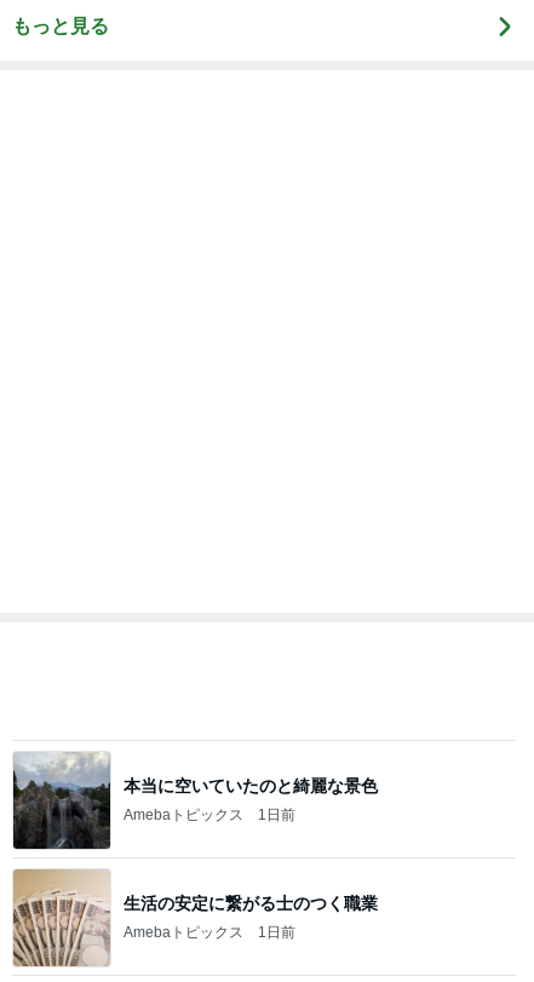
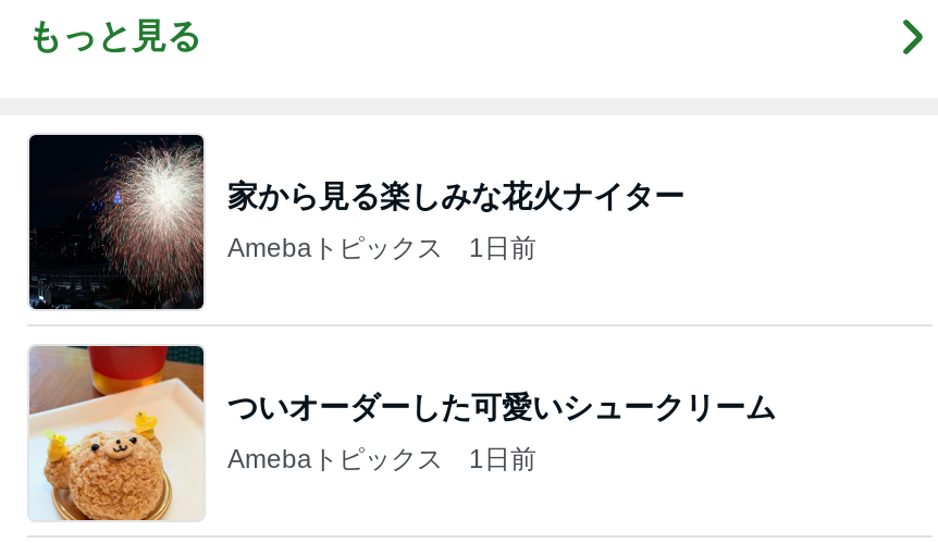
[12,752,378,849] [image] | 本当に空いていたのと綺麗な景色 -> [27,133,684,309] [image] | 家から見る楽しみな花火ナイター
[12,868,378,967] [image] | 生活の安定に繋がる士のつく職業 -> [29,344,776,520] [image] | ついオーダーした可愛いシュークリーム

